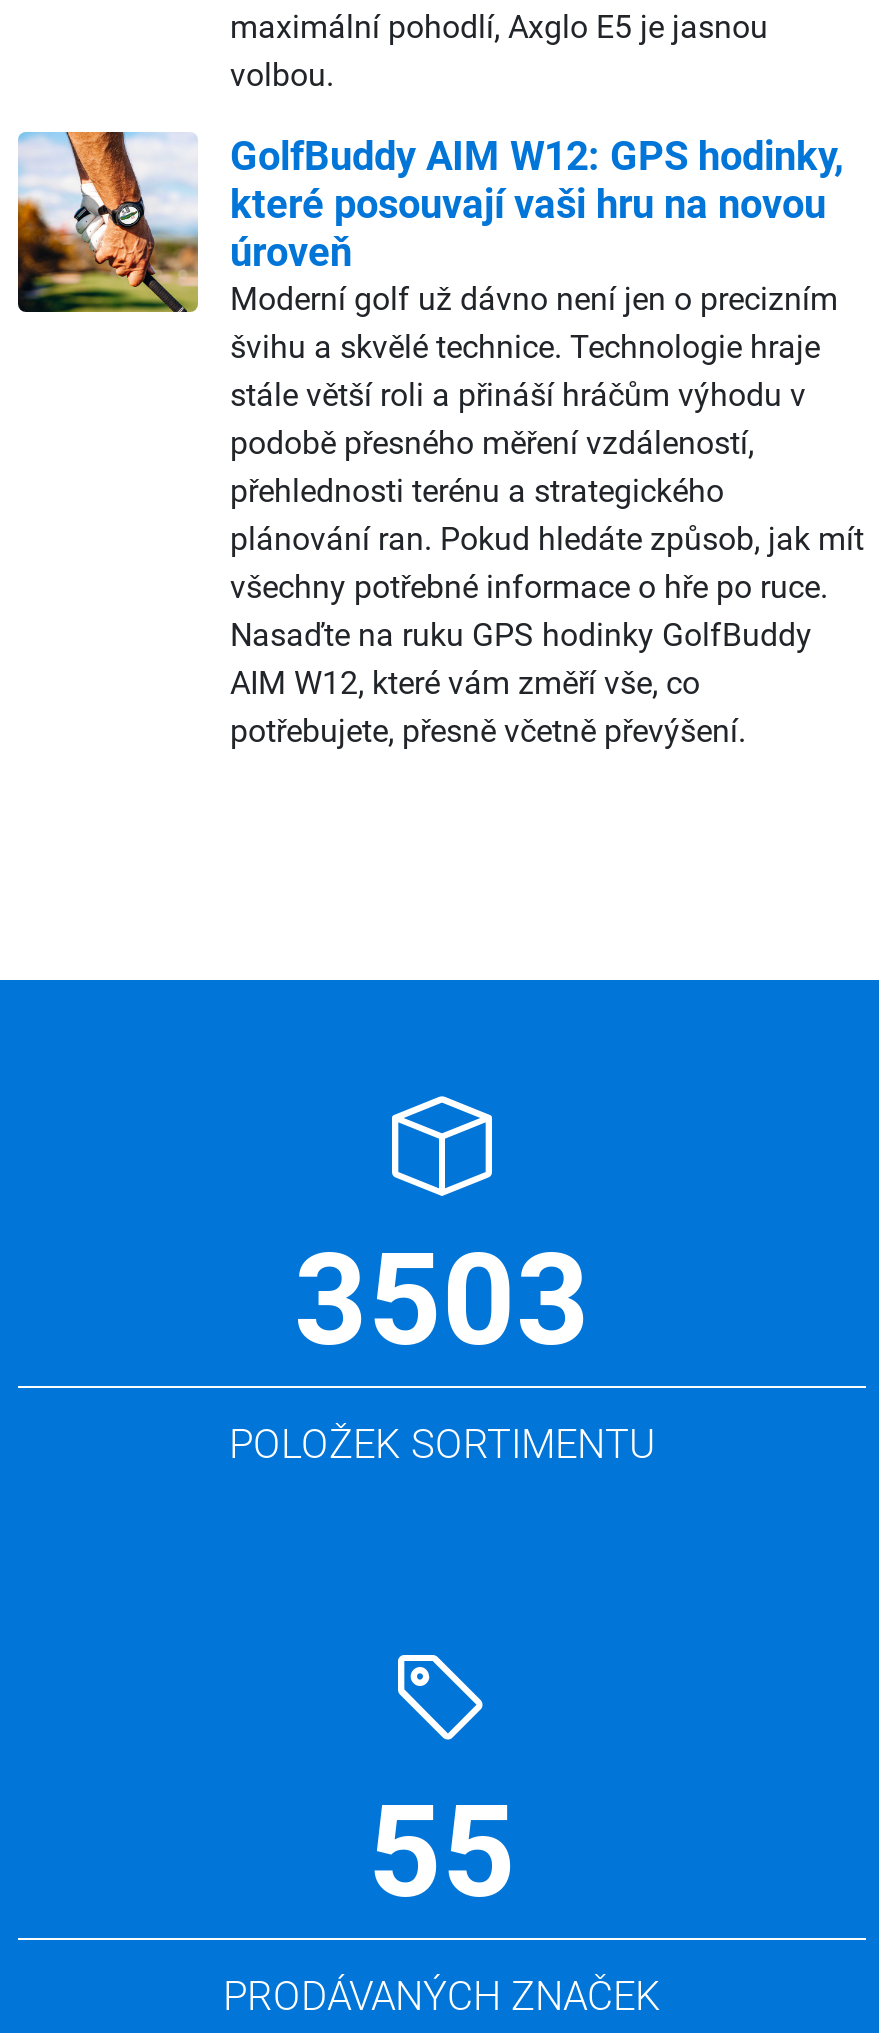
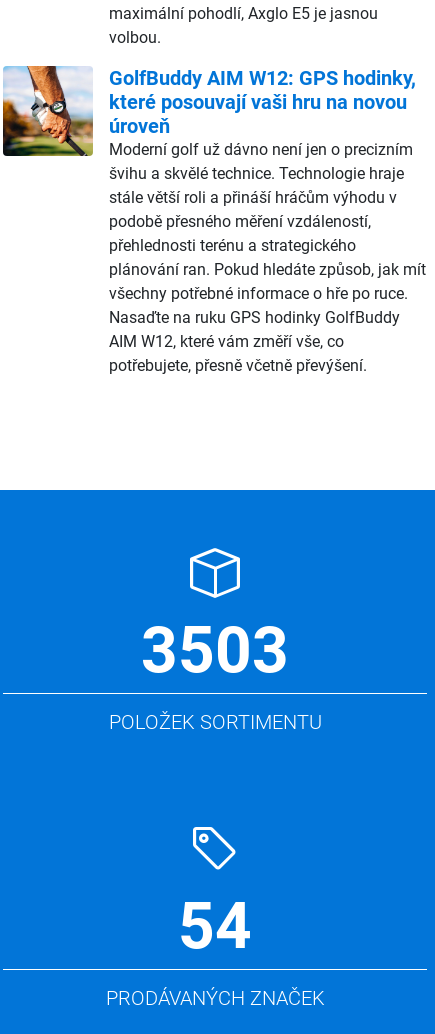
[368,1777,516,1927] 55 -> [178,888,252,963] 54

